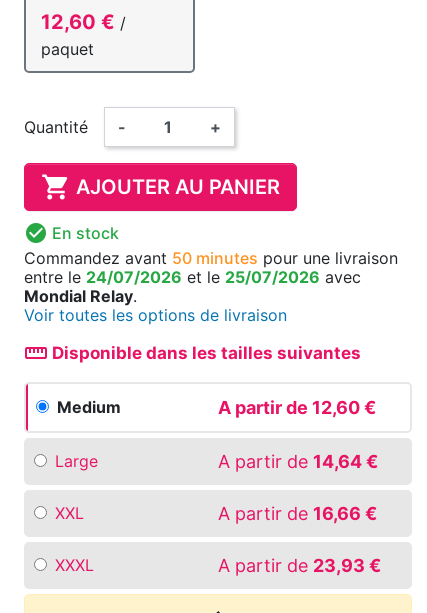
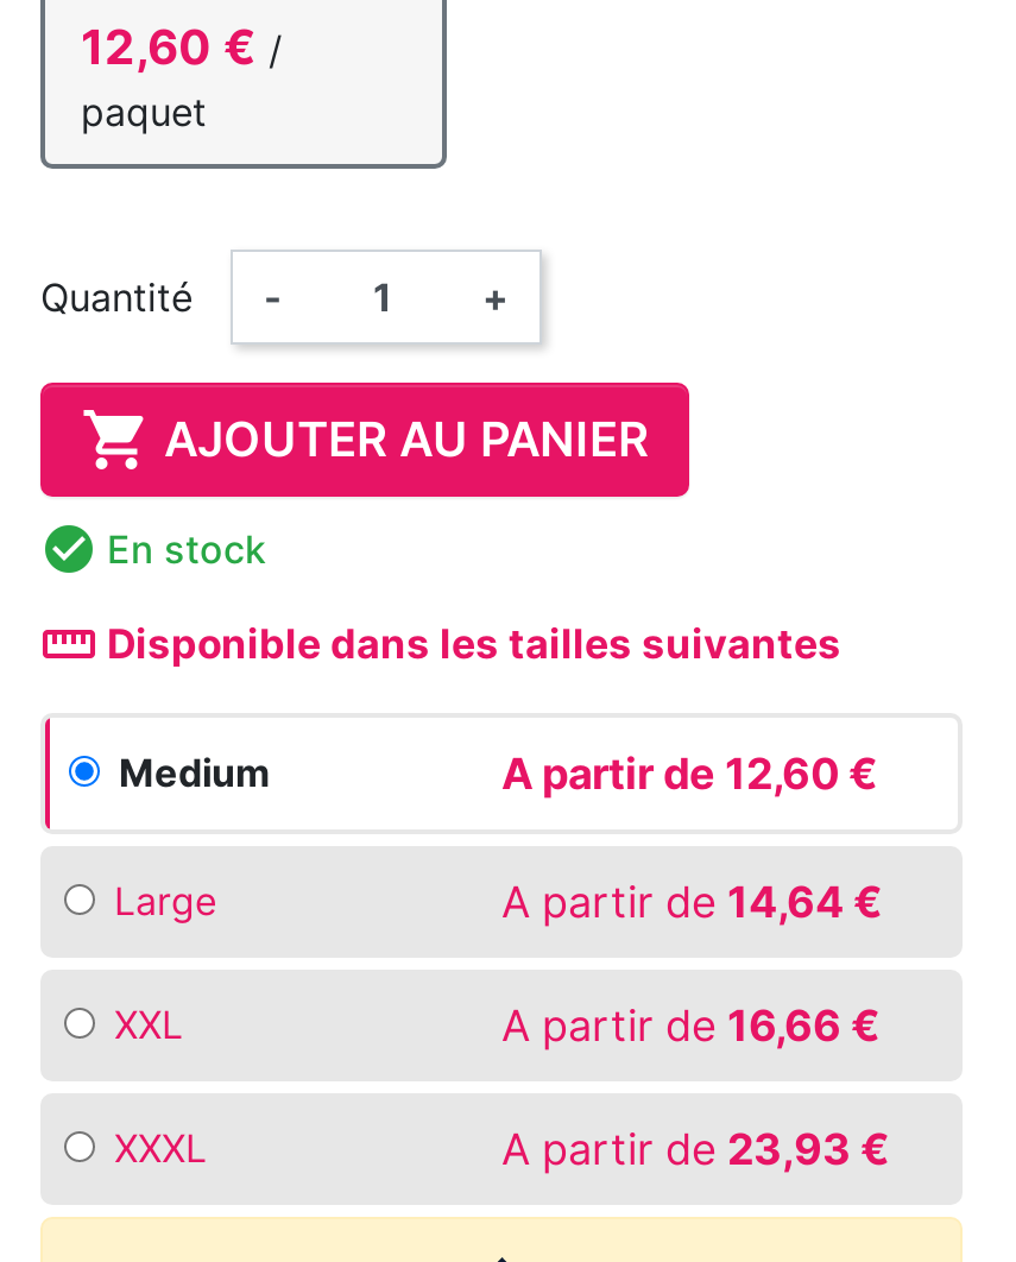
[24,248,398,325] Commandez avant 50 minutes pour une livraison | entre le 24/07/2026 et le 25/07/2026 avec | Mondial Relay. | Voir toutes les options de livraison -> none

